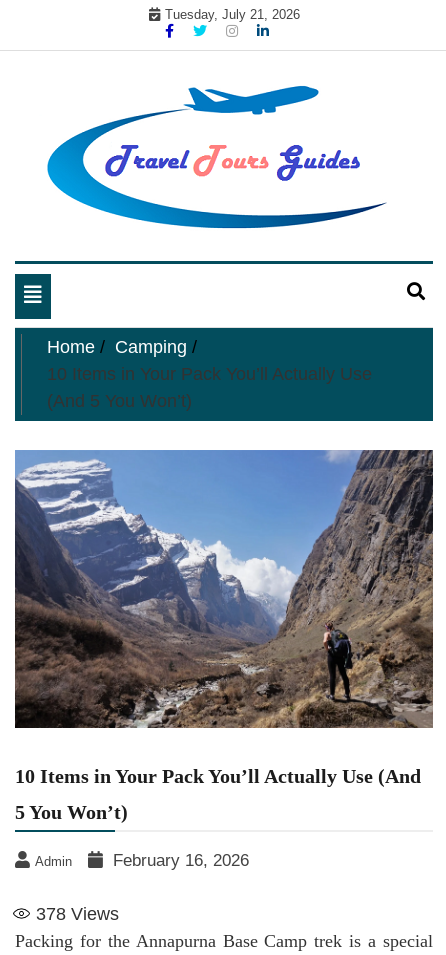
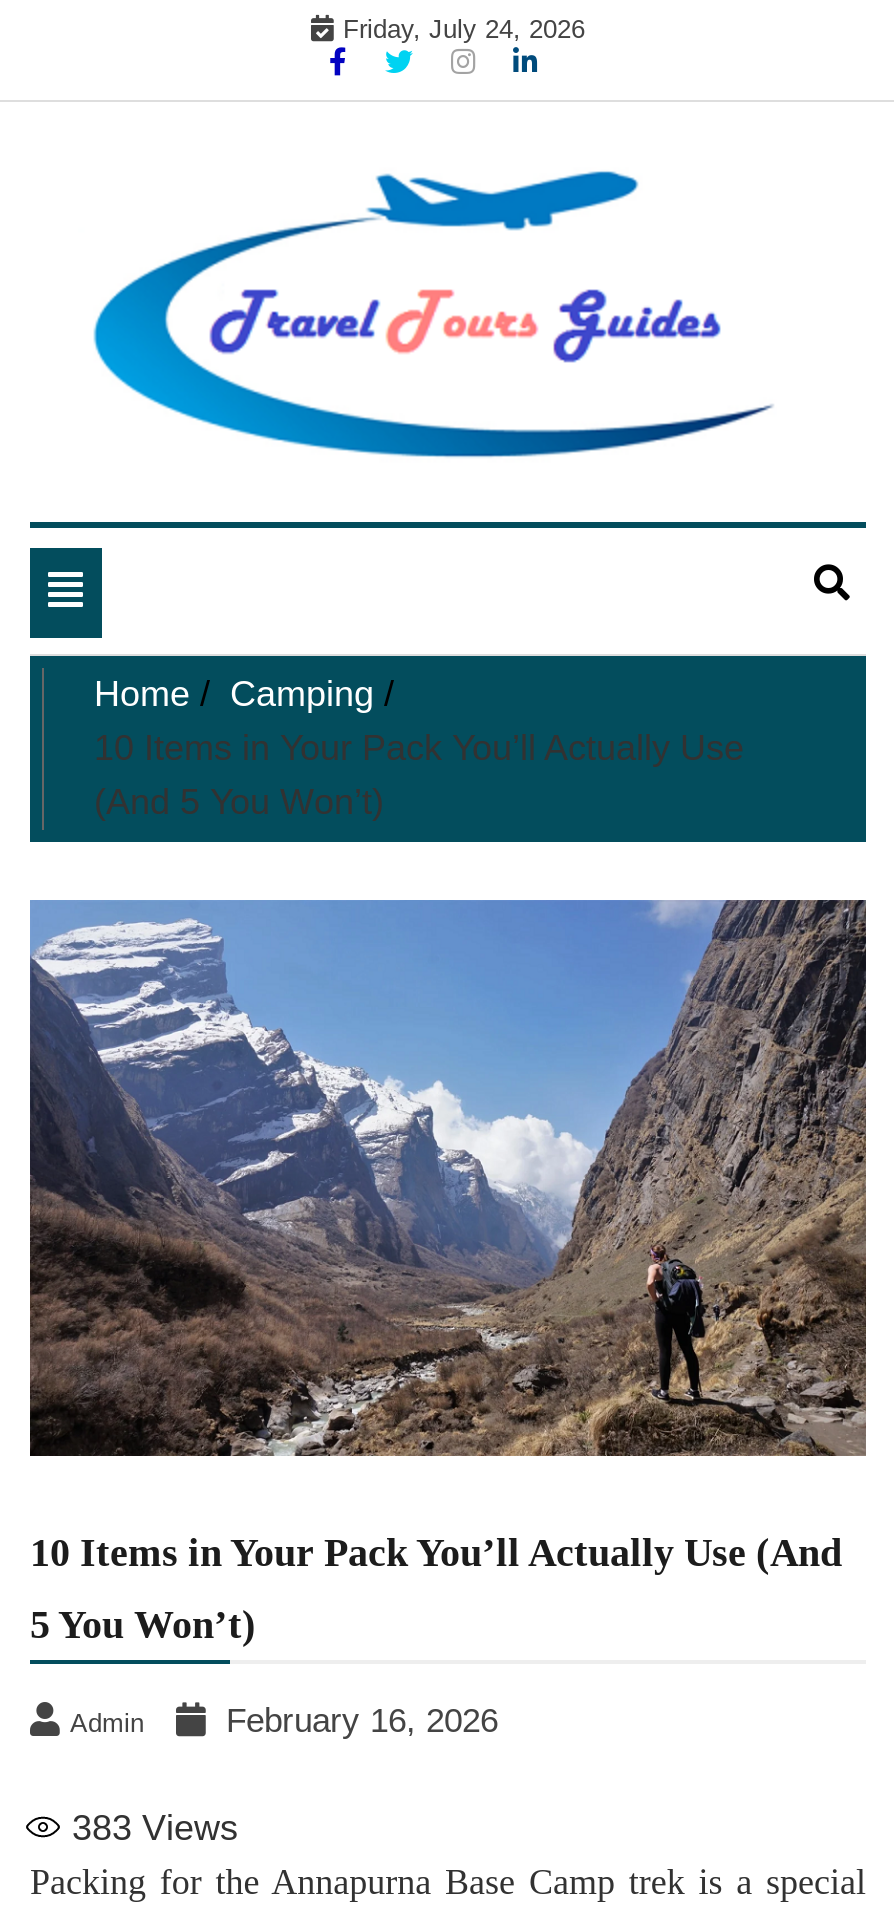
[164,7,299,22] Tuesday, July 21, 2026 -> [343,14,585,44] Friday, July 24, 2026
[36,904,119,924] 378 Views -> [72,1808,238,1848] 383 Views

